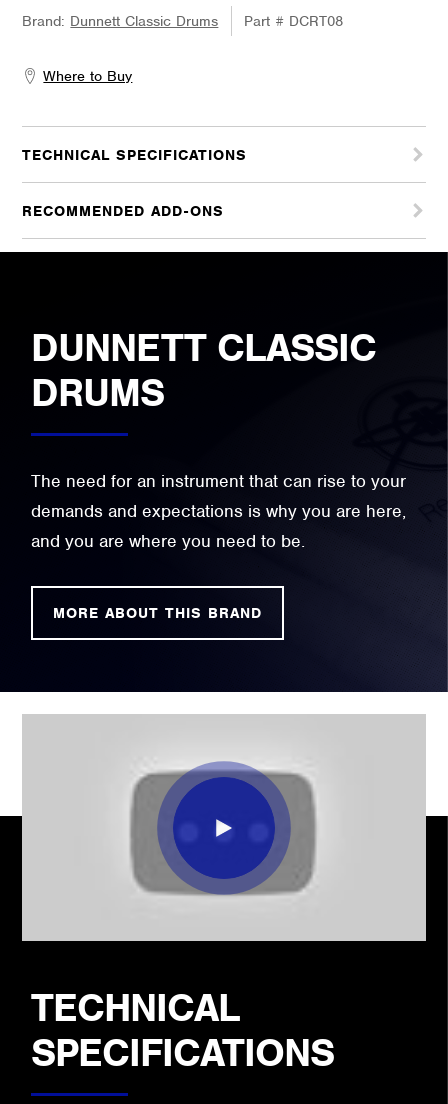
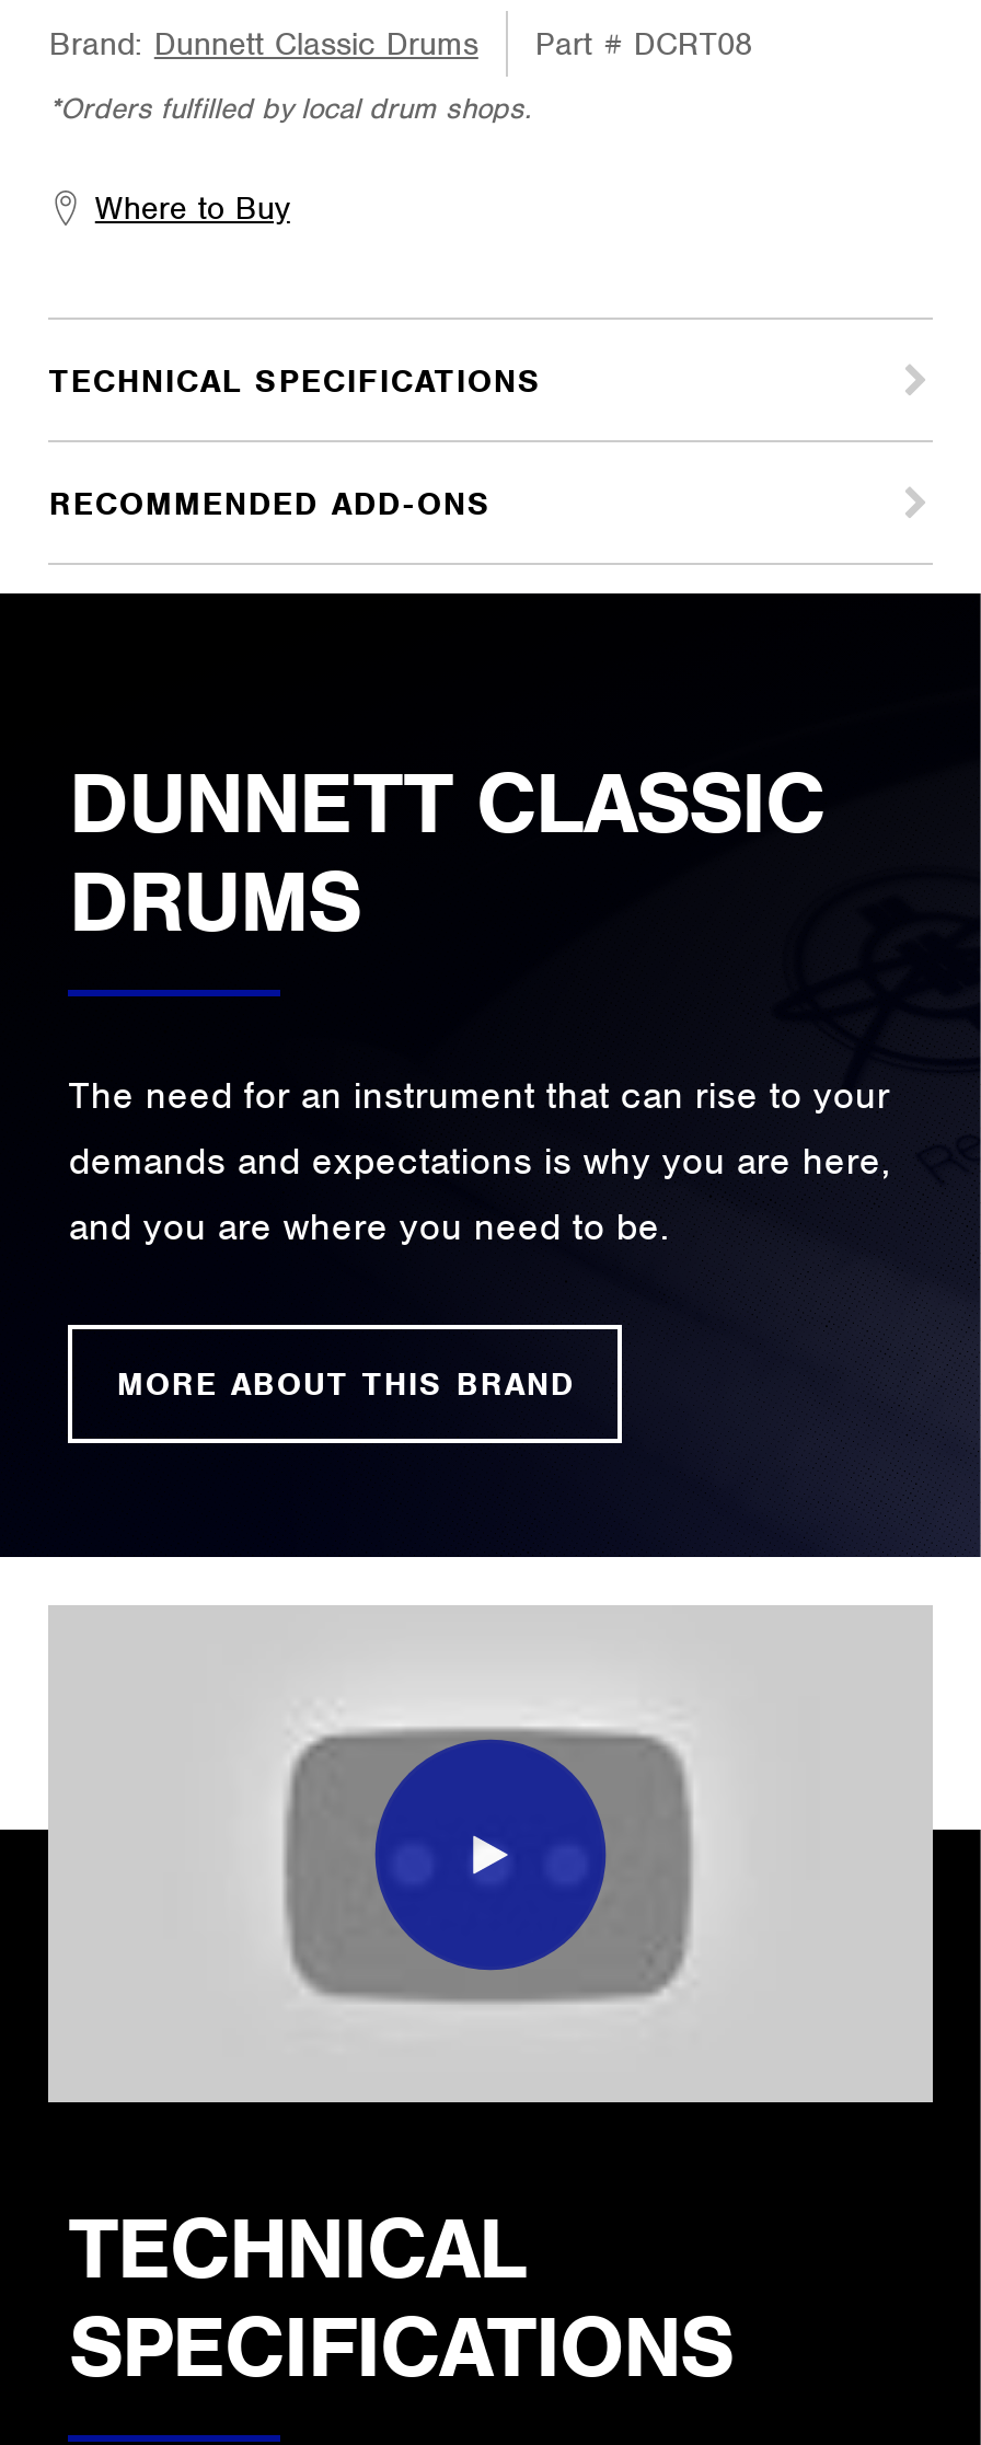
none -> [49,90,531,127] *Orders fulfilled by local drum shops.
moved [158,761,290,894] -> [348,1710,633,1997]: [image]

